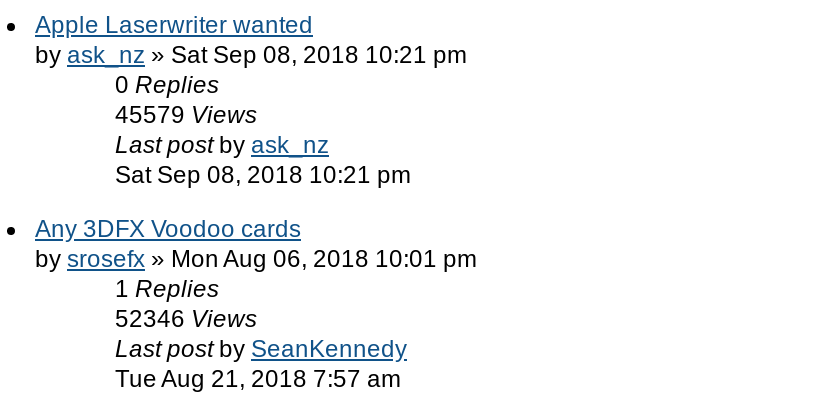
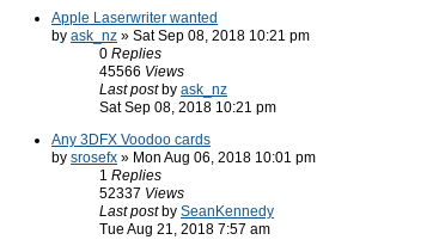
[115,101,257,129] 45579 Views -> [99,63,184,80] 45566 Views
[115,305,257,333] 52346 Views -> [99,185,184,202] 52337 Views

